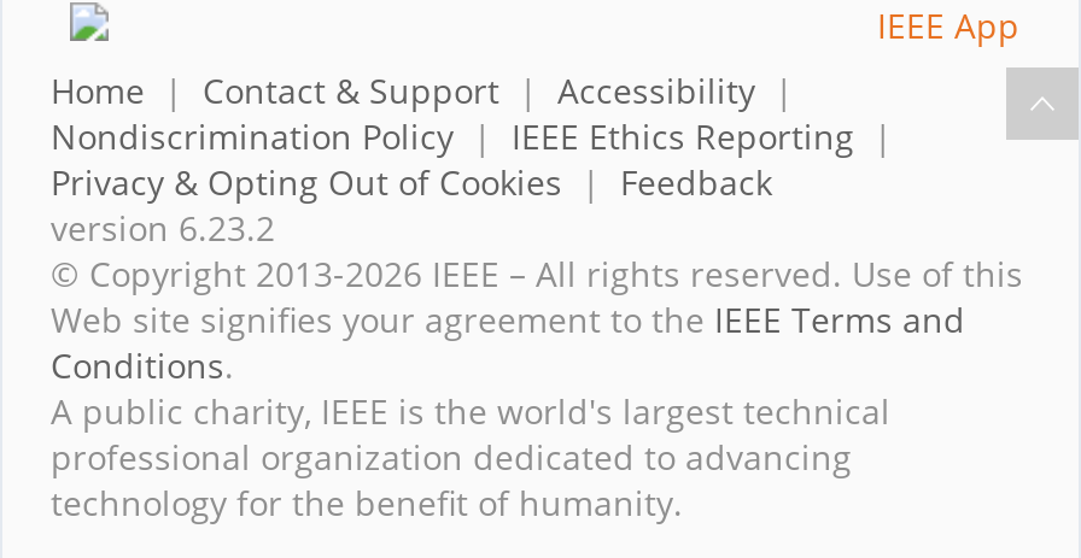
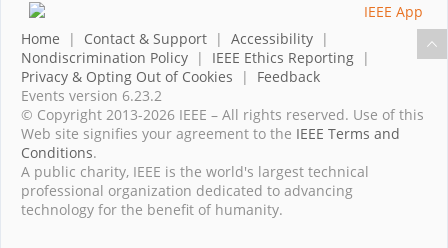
[51,205,275,251] version 6.23.2 -> [21,86,162,105] Events version 6.23.2

